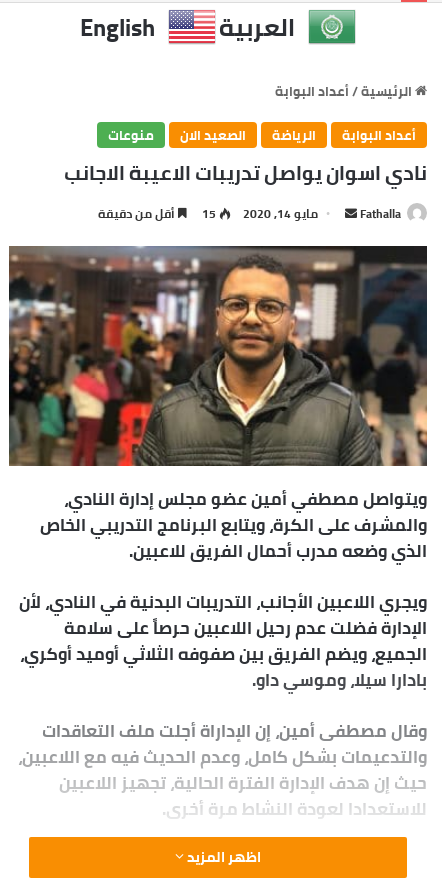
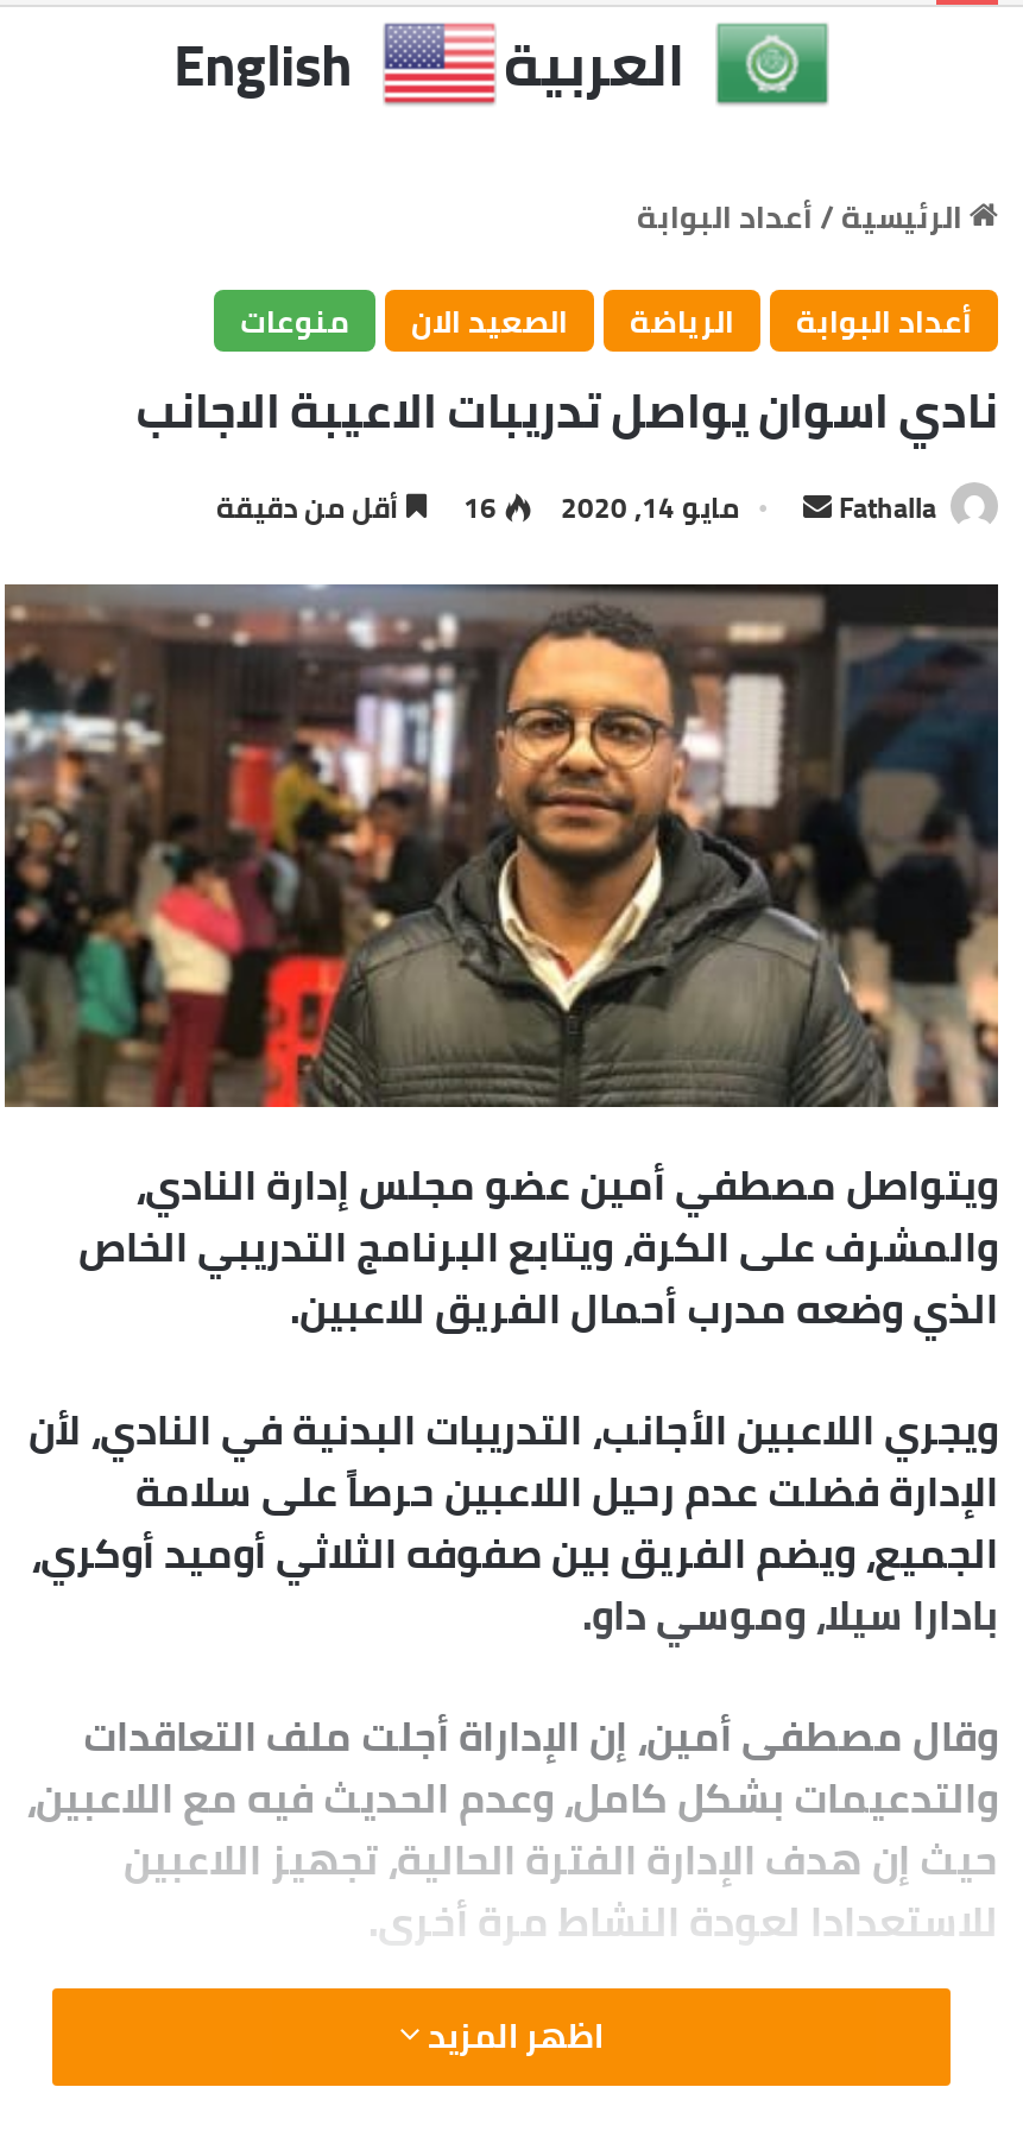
[98,202,216,225] 15 أقل من دقيقة -> [216,480,497,535] 16 أقل من دقيقة

